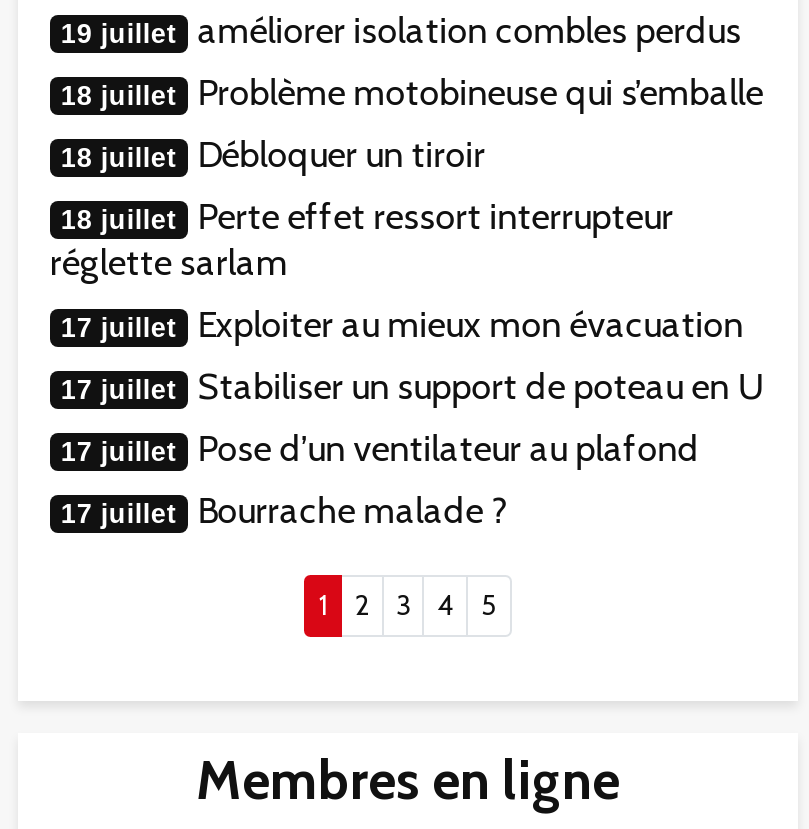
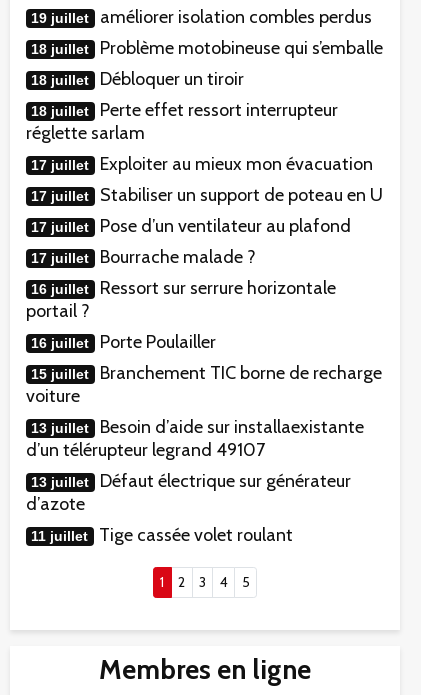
none -> [26,277,382,546] 16 juillet | Ressort sur serrure horizontale | portail ? | 16 juillet | Porte Poulailler | 15 juillet | Branchement TIC borne de recharge | voiture | 13 juillet | Besoin d’aide sur installaexistante | d’un télérupteur legrand 49107 | 13 juillet | Défaut électrique sur générateur | d’azote | 11 juillet | Tige cassée volet roulant

